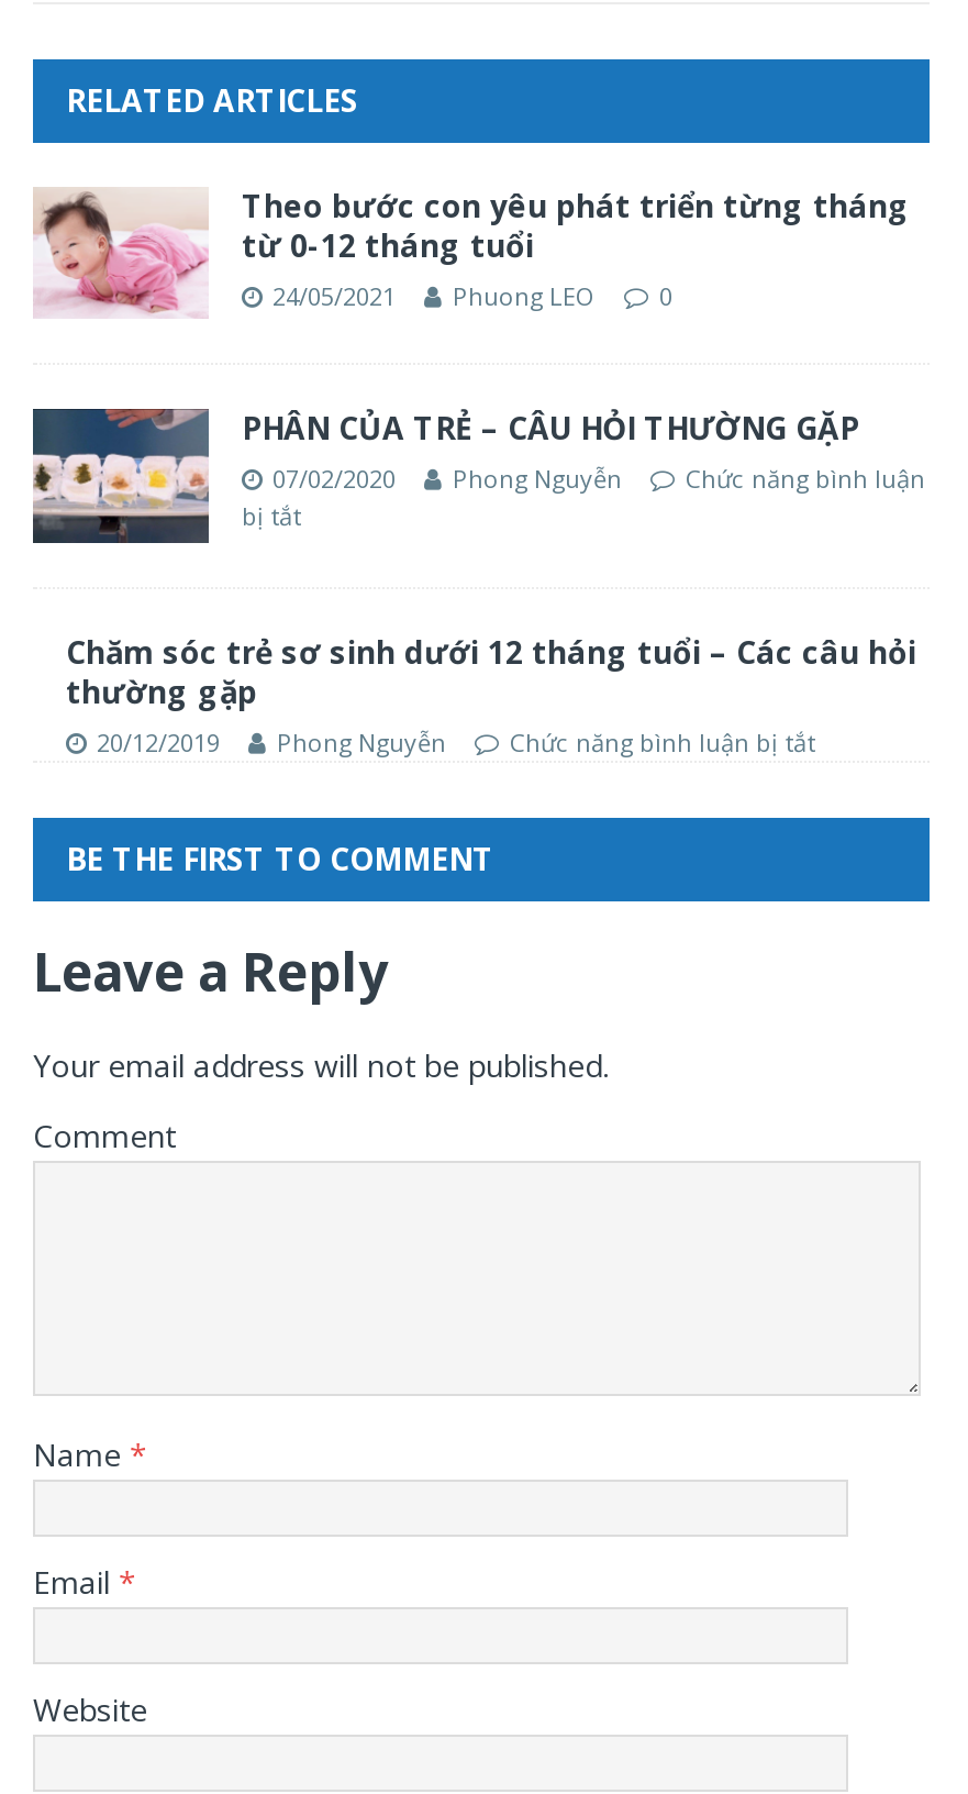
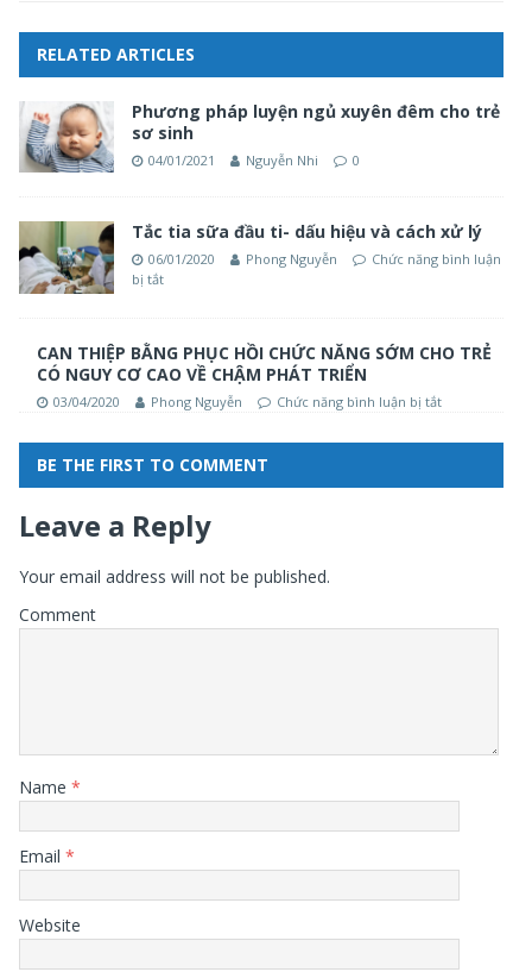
[33,185,910,319] [image] | Theo bước con yêu phát triển từng tháng | từ 0-12 tháng tuổi | 24/05/2021 | Phuong LEO -> [20,100,500,174] [image] | Phương pháp luyện ngủ xuyên đêm cho trẻ | sơ sinh | 04/01/2021 | Nguyễn Nhi
[31,407,859,545] [image] | PHÂN CỦA TRẺ – CÂU HỎI THƯỜNG GẶP | 07/02/2020 -> [18,220,482,295] [image] | Tắc tia sữa đầu ti- dấu hiệu và cách xử lý | 06/01/2020
[66,630,916,757] Chăm sóc trẻ sơ sinh dưới 12 tháng tuổi – Các câu hỏi | thường gặp | 20/12/2019 -> [37,341,492,410] CAN THIỆP BẰNG PHỤC HỒI CHỨC NĂNG SỚM CHO TRẺ | CÓ NGUY CƠ CAO VỀ CHẬM PHÁT TRIỂN | 03/04/2020

